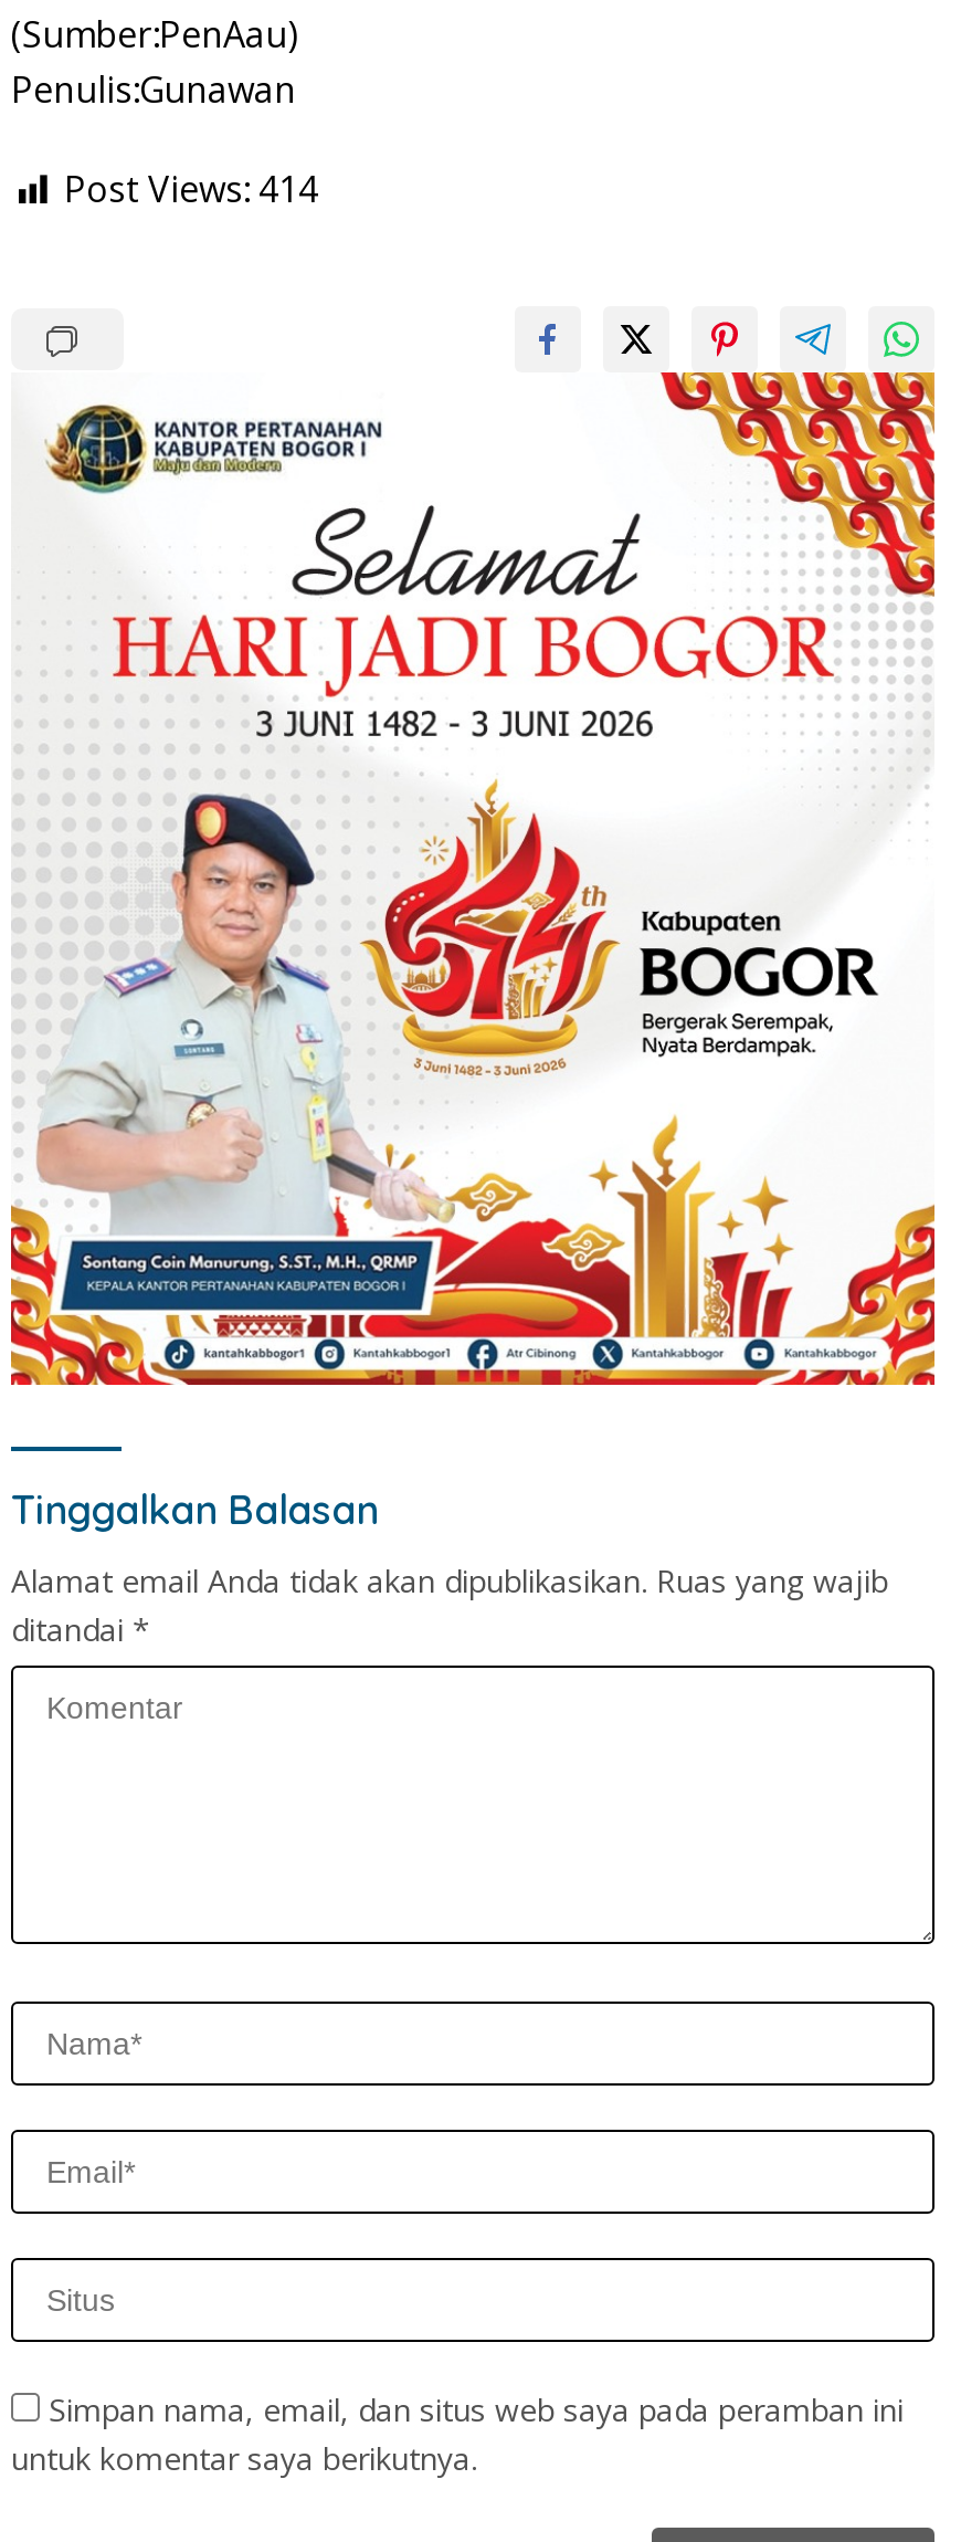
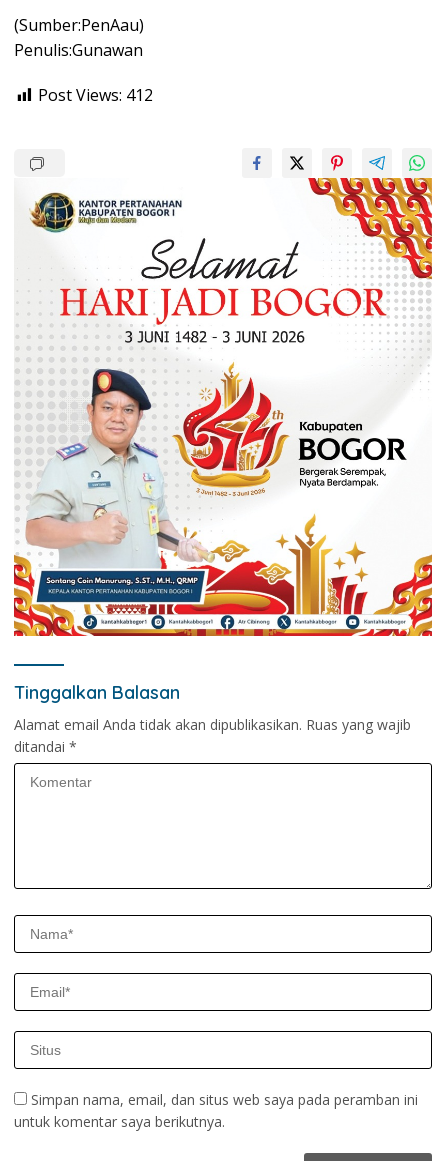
[64,164,318,213] Post Views: 414 -> [38,84,153,106] Post Views: 412

